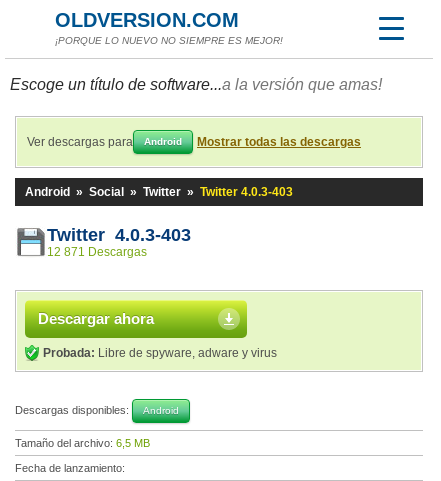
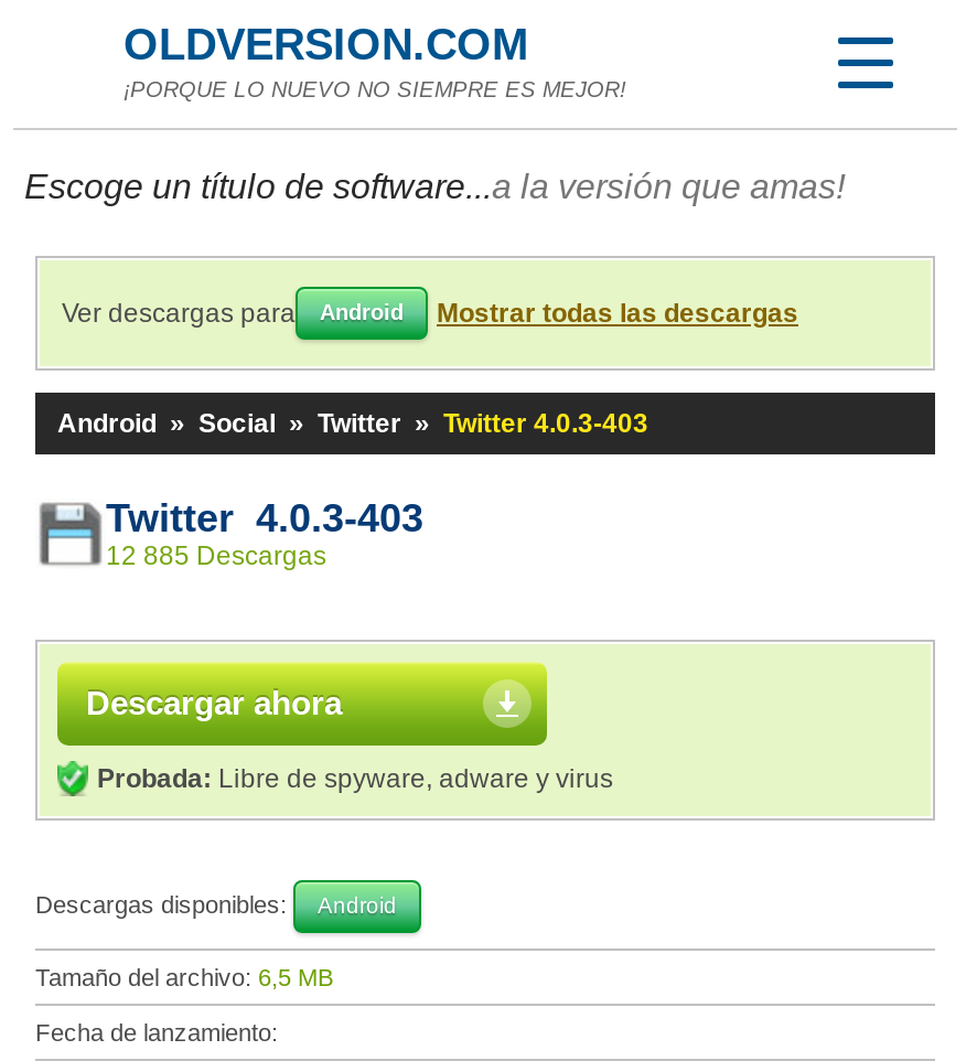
[47,245,147,259] 12 871 Descargas -> [106,540,326,571] 12 885 Descargas

